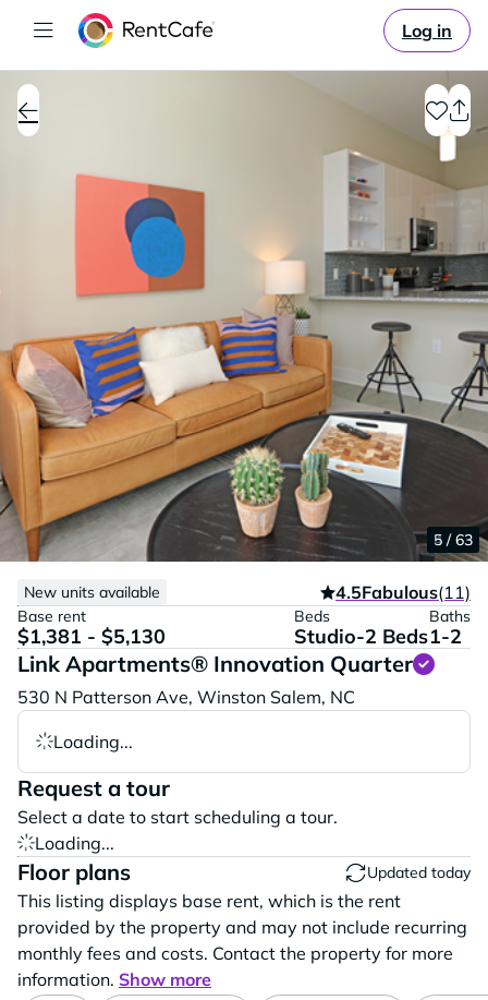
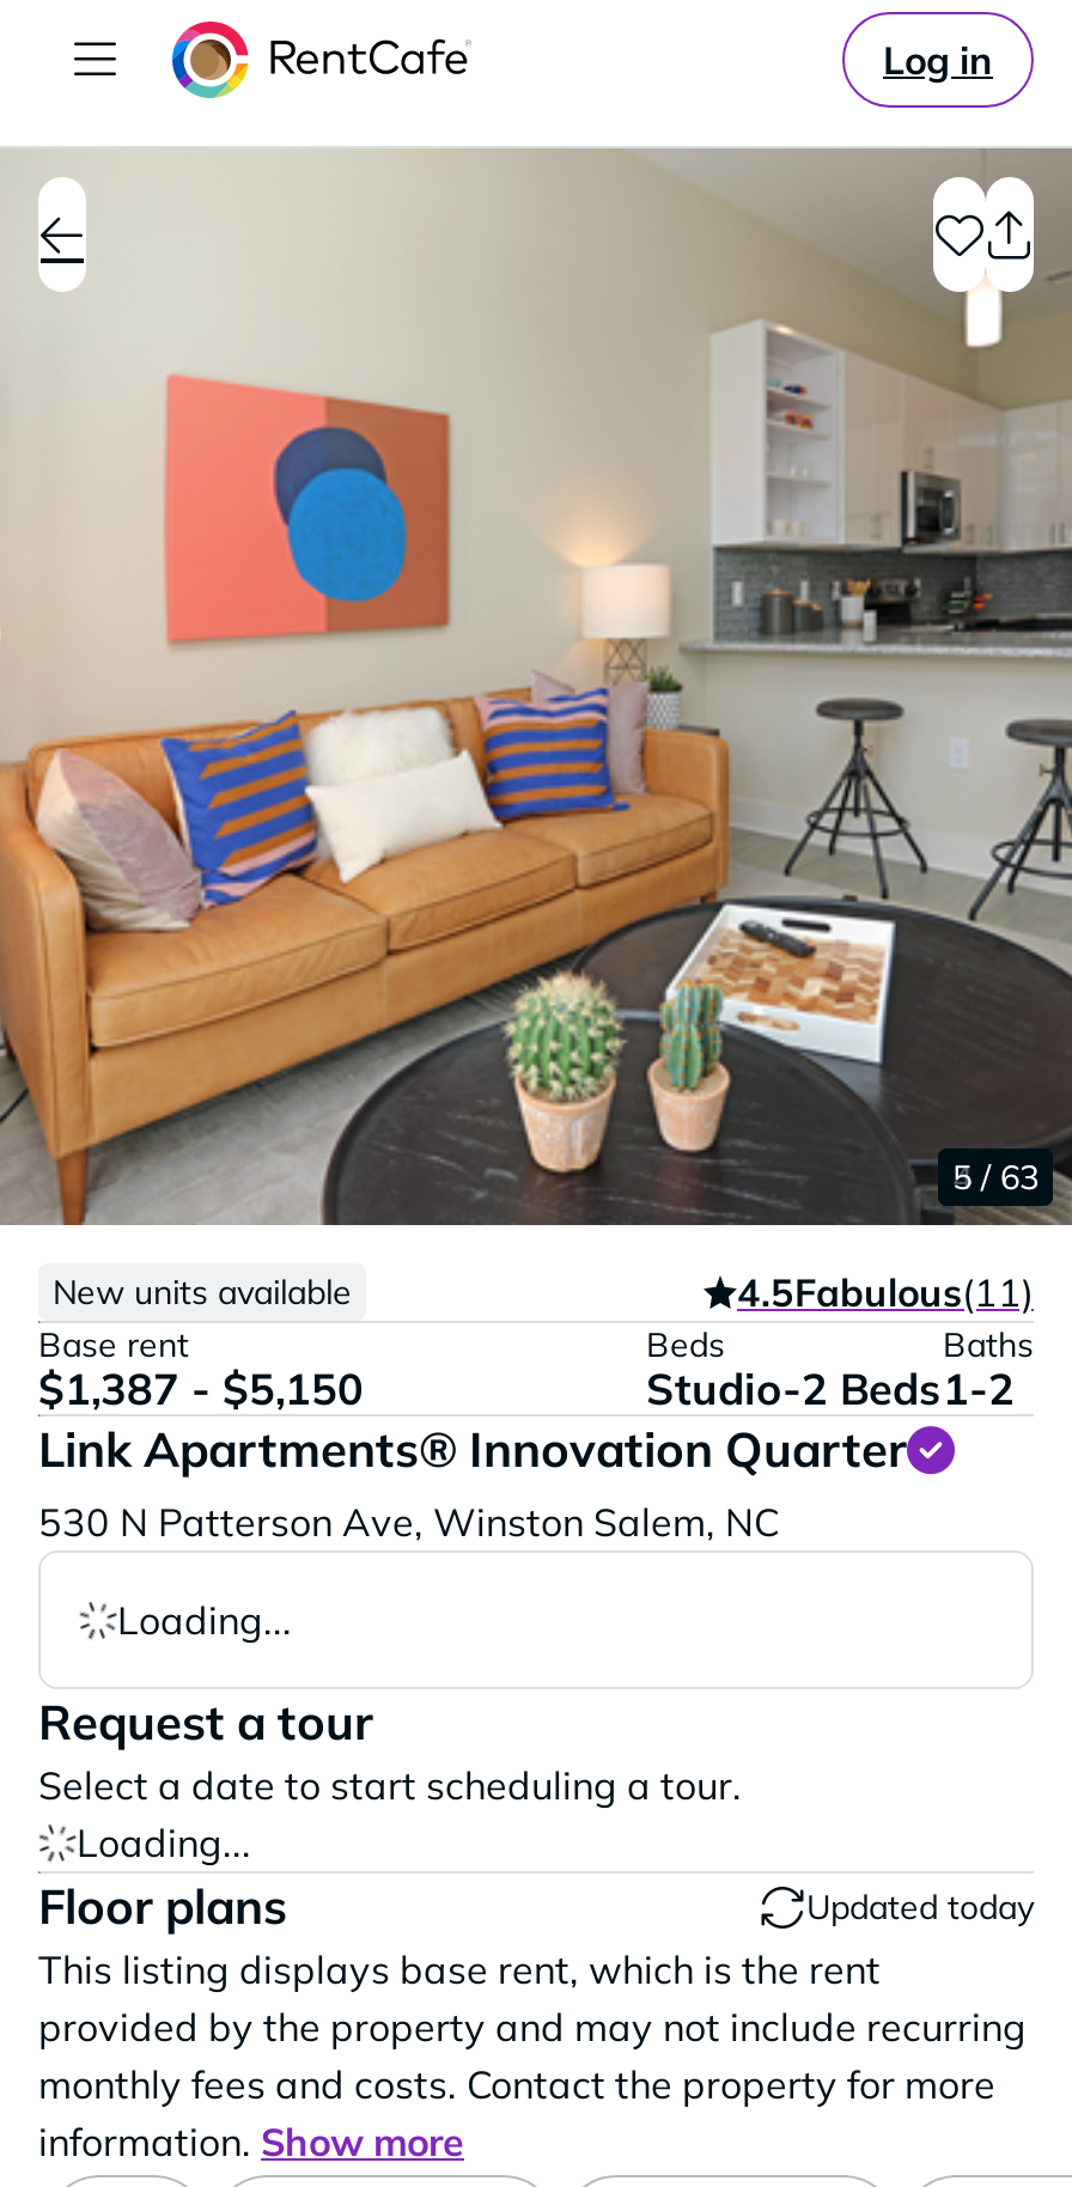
[17,624,166,649] $1,381 - $5,130 -> [38,1361,364,1417] $1,387 - $5,150

